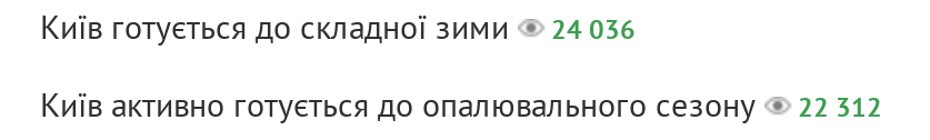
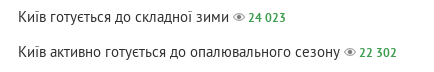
[40,11,636,53] Київ готується до складної зими 24 036 -> [18,9,286,28] Київ готується до складної зими 24 023
[40,88,882,131] Київ активно готується до опалювального сезону 22 312 -> [18,44,397,63] Київ активно готується до опалювального сезону 22 302

